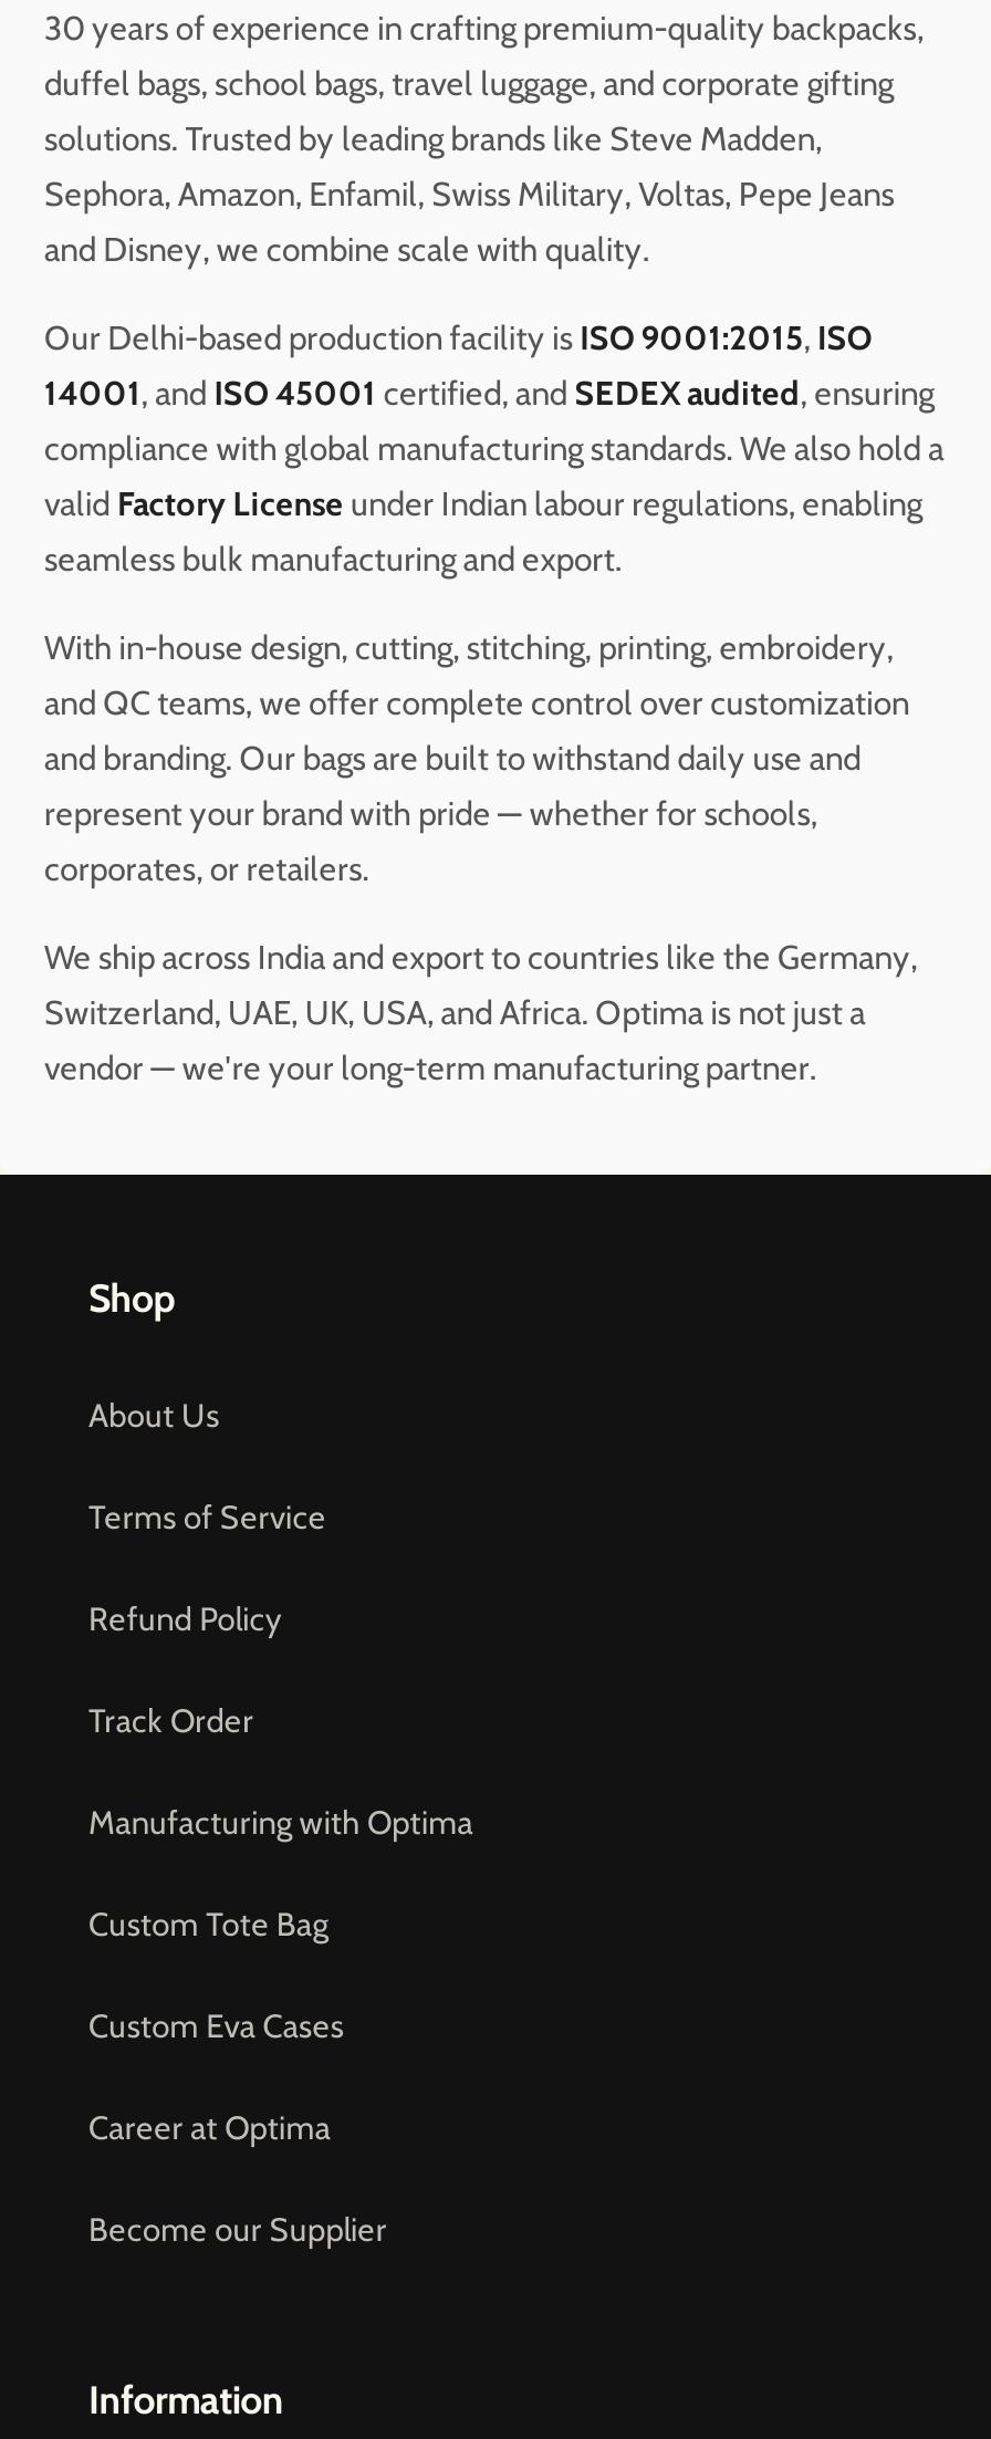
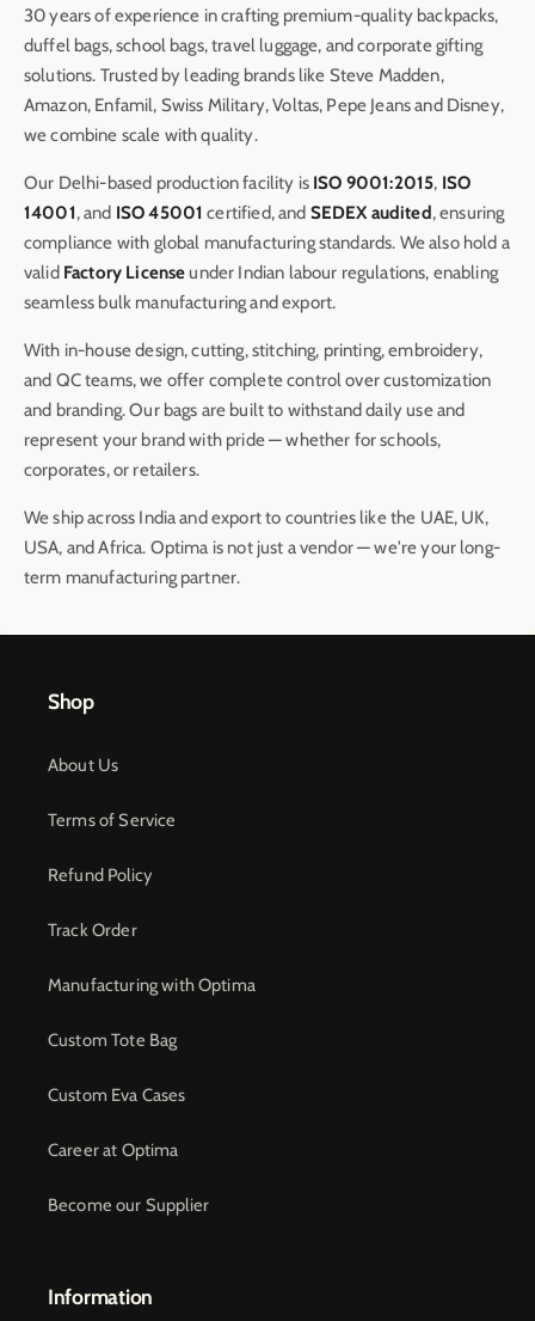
[44,174,895,269] Sephora, Amazon, Enfamil, Swiss Military, Voltas, Pepe Jeans | and Disney, we combine scale with quality. -> [24,94,504,146] Amazon, Enfamil, Swiss Military, Voltas, Pepe Jeans and Disney, | we combine scale with quality.
[44,938,918,1088] We ship across India and export to countries like the Germany, | Switzerland, UAE, UK, USA, and Africa. Optima is not just a | vendor — we're your long-term manufacturing partner. -> [24,507,500,588] We ship across India and export to countries like the UAE, UK, | USA, and Africa. Optima is not just a vendor — we're your long- | term manufacturing partner.

